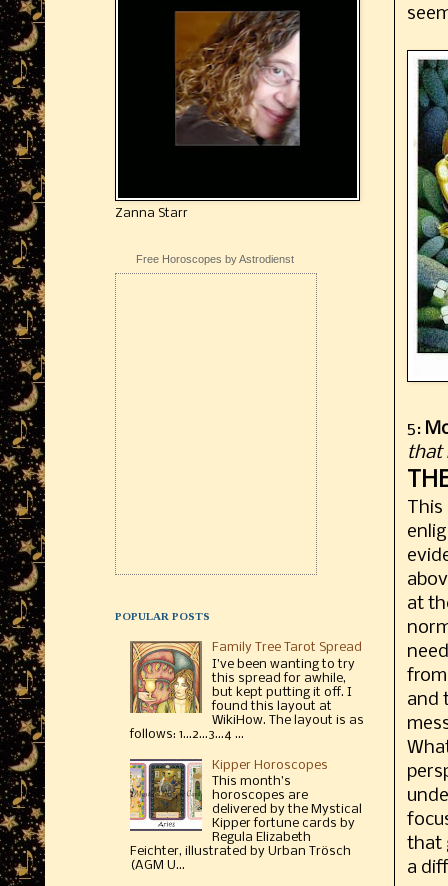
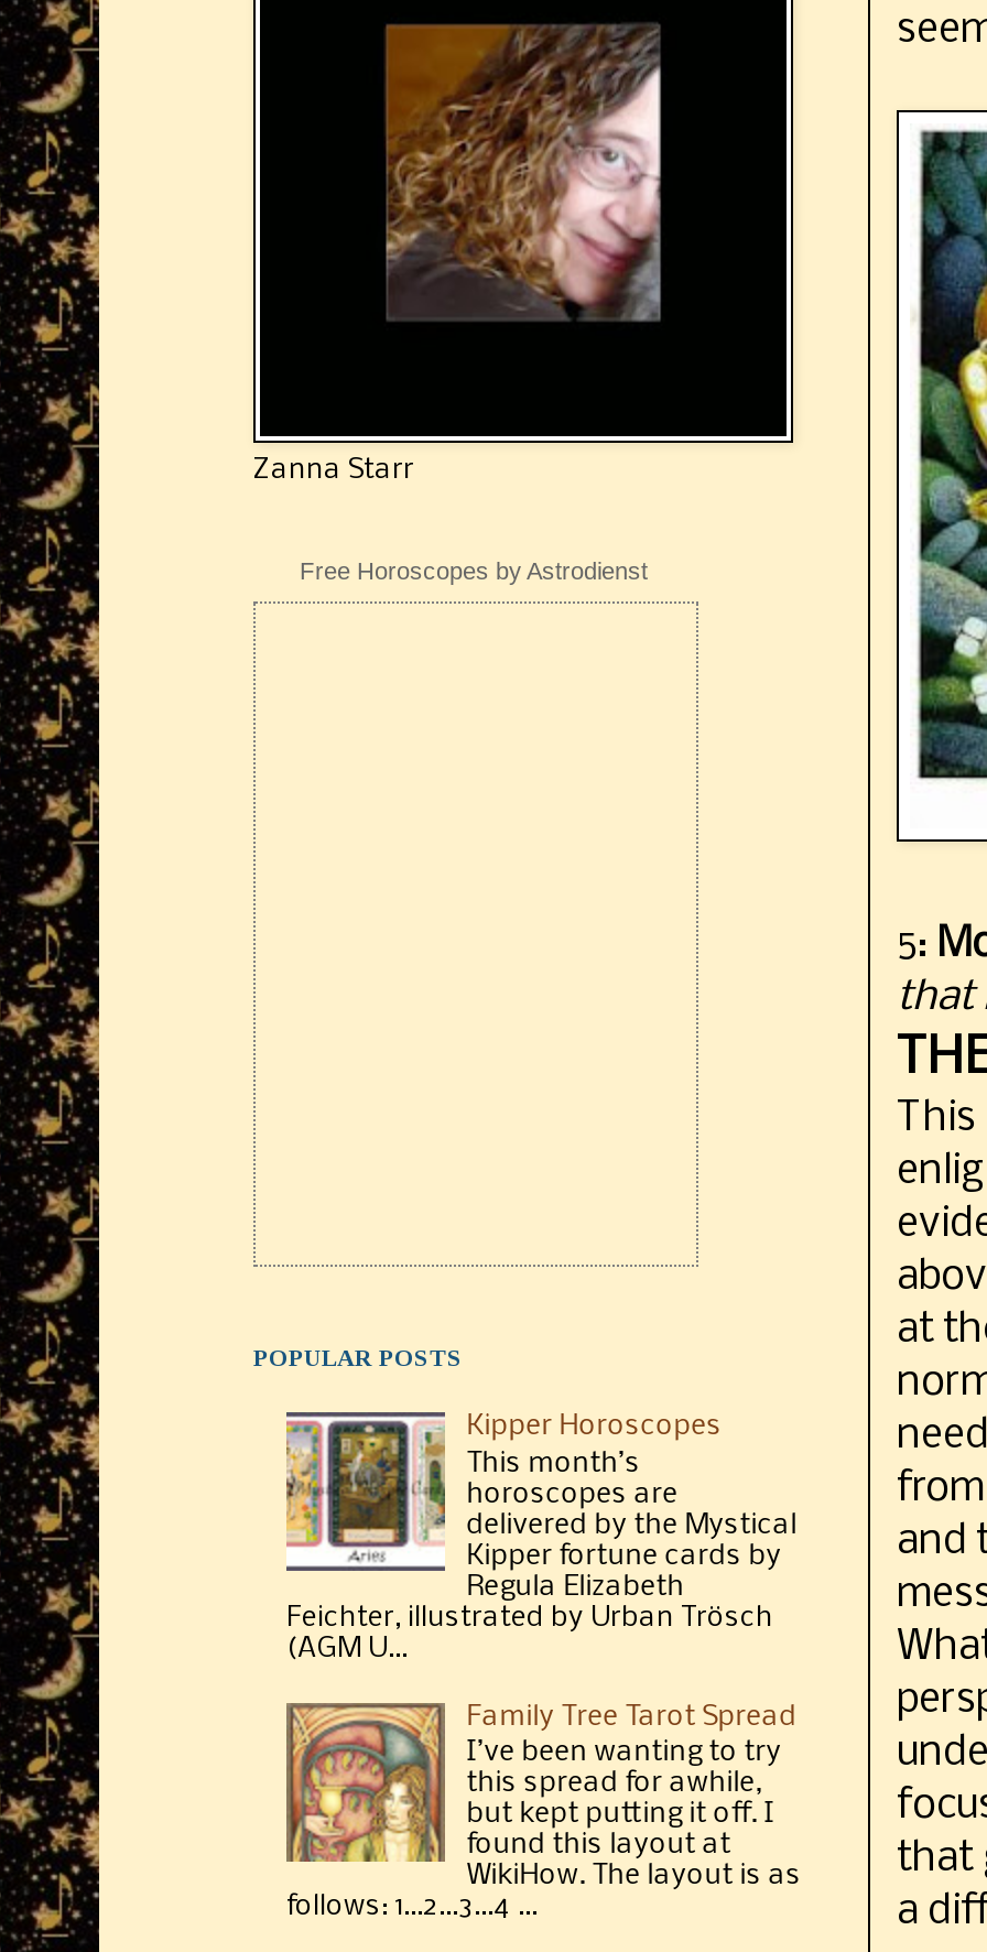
moved [129,641,364,741] -> [284,1701,801,1921]: [image] | Family Tree Tarot Spread | I’ve been wanting to try | this spread for awhile, | but kept putting it off. I | found this layout at | WikiHow. The layout is as | follows: 1…2…3…4 ...
moved [128,758,362,872] -> [282,1412,797,1663]: [image] | Kipper Horoscopes | This month’s | ... | Feichter, illustrated by Urban Trösch | (AGM U...

